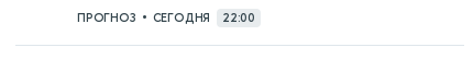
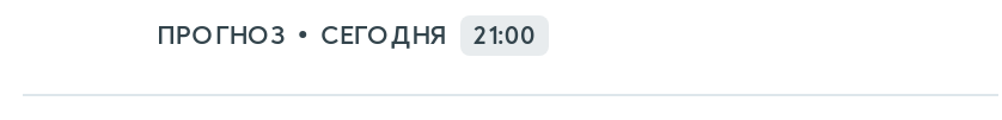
[77,8,255,27] ПРОГНОЗ • СЕГОДНЯ 22:00 -> [157,14,536,55] ПРОГНОЗ • СЕГОДНЯ 21:00

